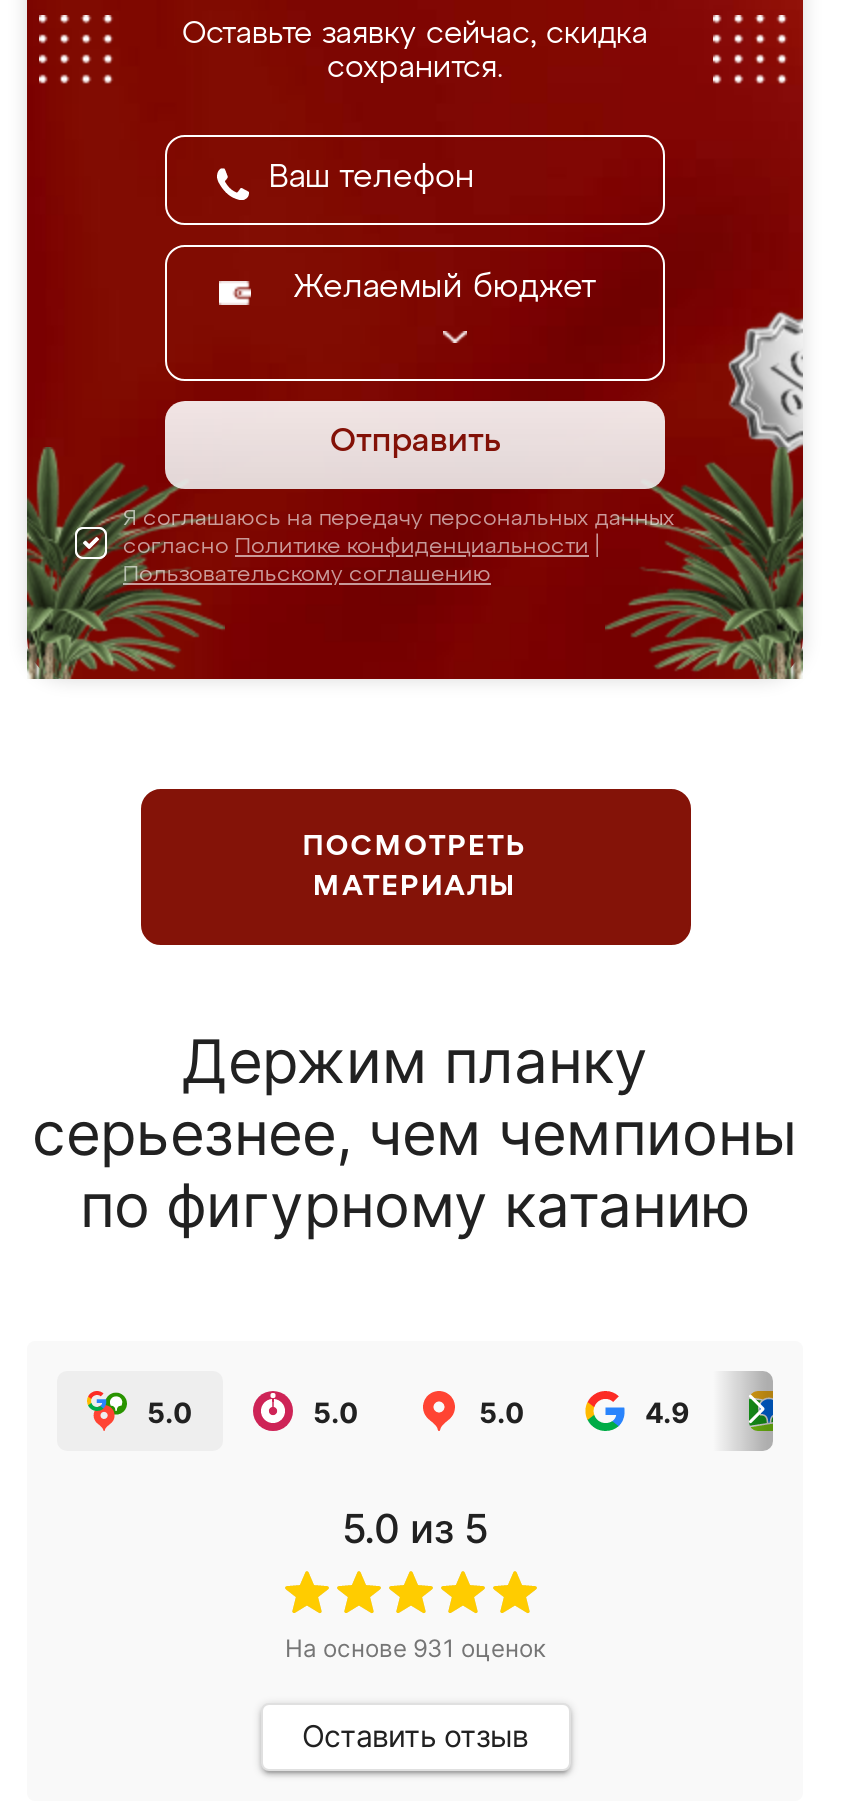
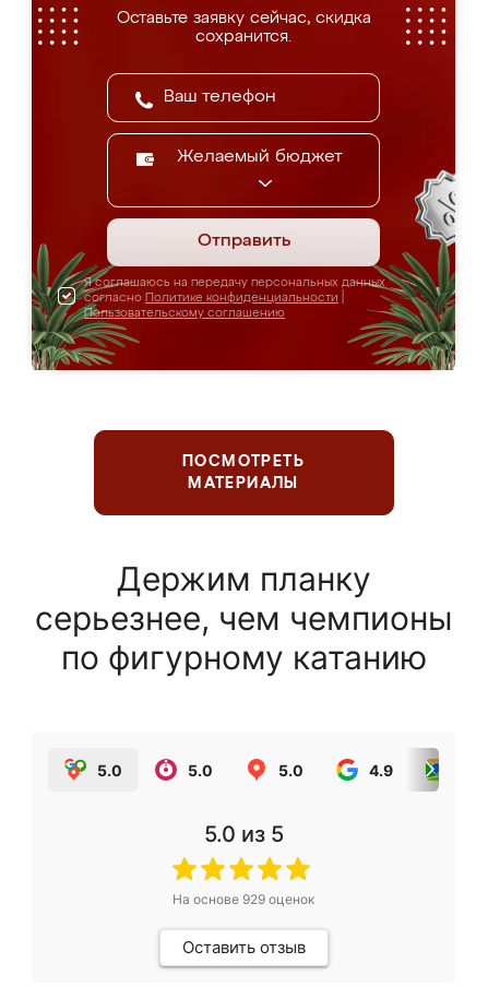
[285,1633,545,1663] На основе 931 оценок -> [172,891,314,907] На основе 929 оценок

